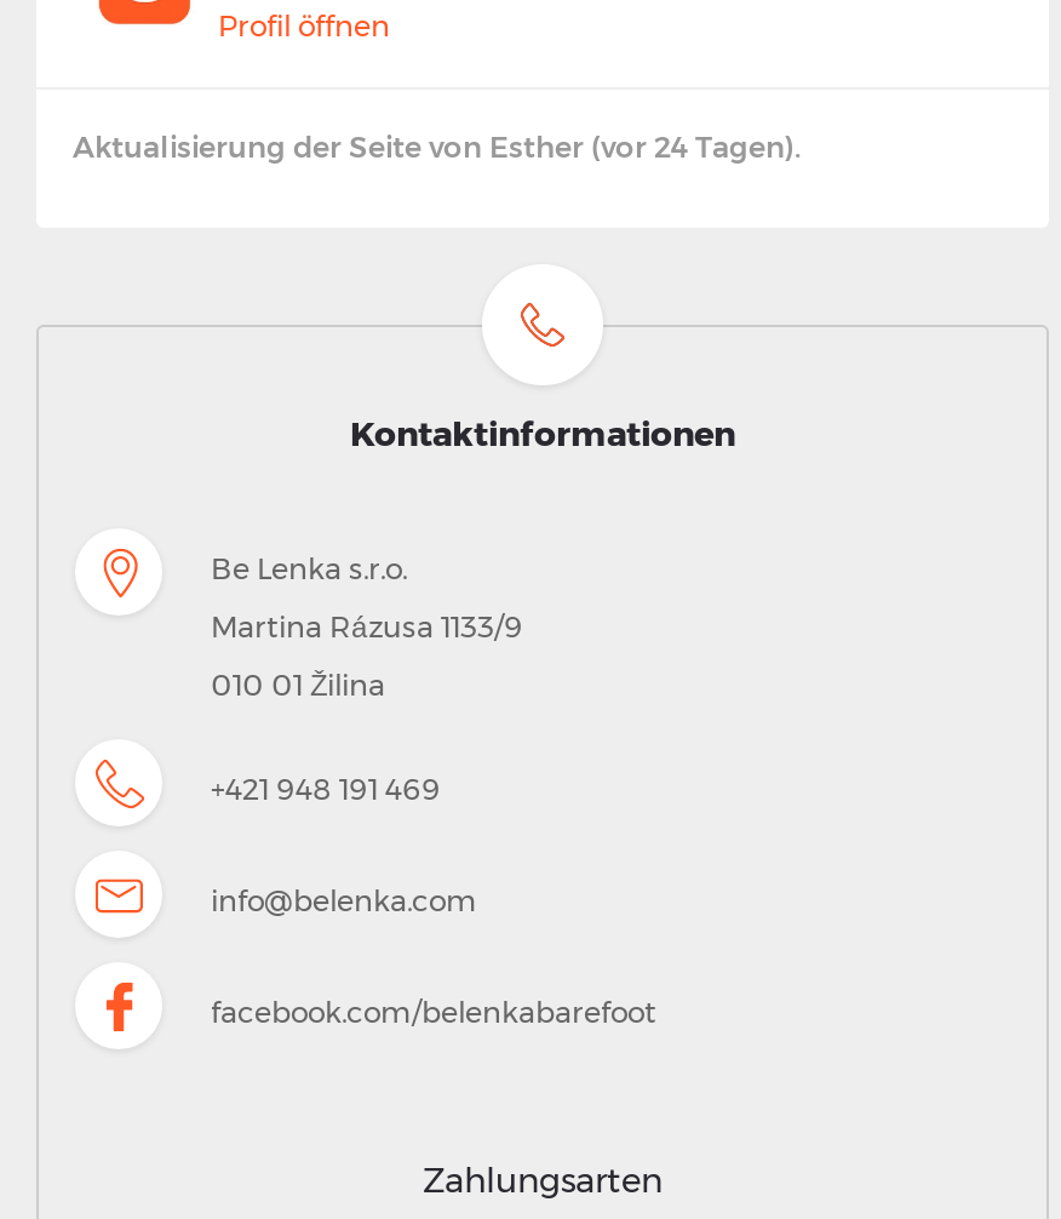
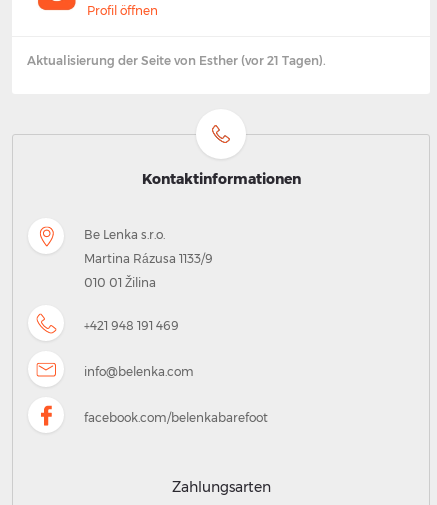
[73,128,802,165] Aktualisierung der Seite von Esther (vor 24 Tagen). -> [27,53,326,68] Aktualisierung der Seite von Esther (vor 21 Tagen).

